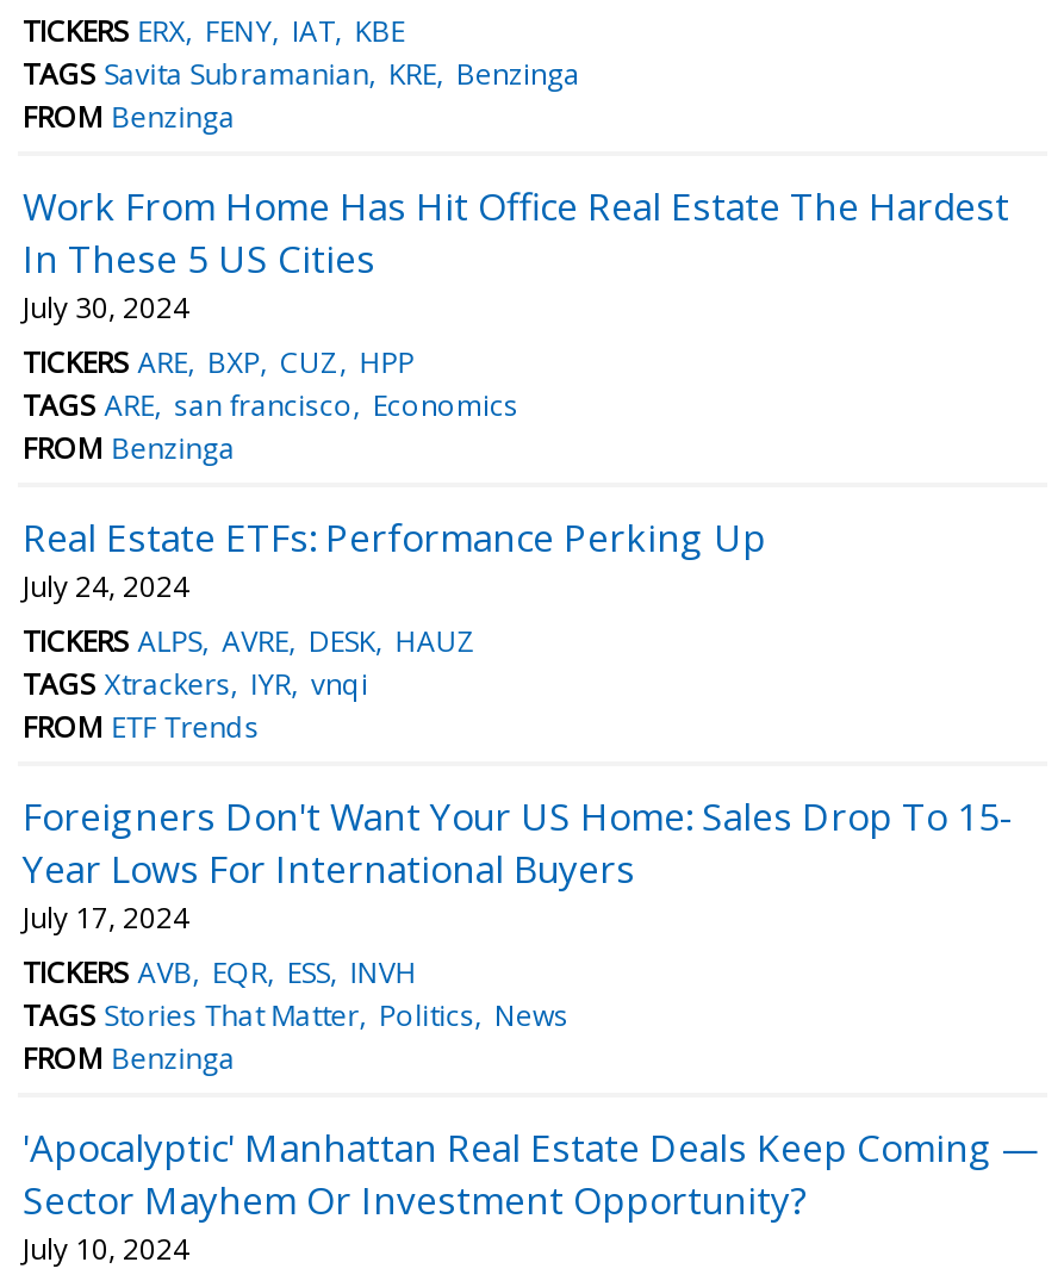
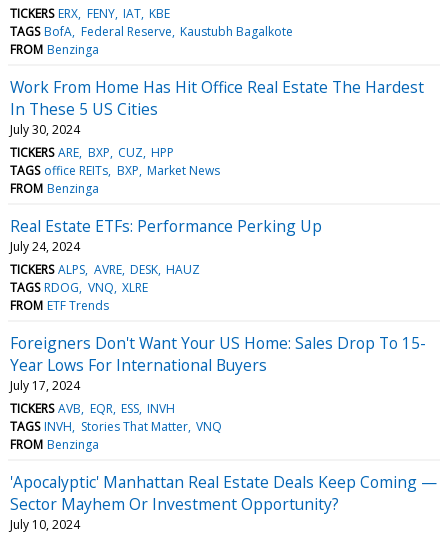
[23,53,580,94] TAGS Savita Subramanian KRE Benzinga -> [10,23,293,40] TAGS BofA Federal Reserve Kaustubh Bagalkote
[23,385,518,425] TAGS ARE san francisco Economics -> [10,162,220,179] TAGS office REITs BXP Market News
[23,663,368,704] TAGS Xtrackers IYR vnqi -> [10,279,148,296] TAGS RDOG VNQ XLRE
[23,995,568,1035] TAGS Stories That Matter Politics News -> [10,418,222,435] TAGS INVH Stories That Matter VNQ

